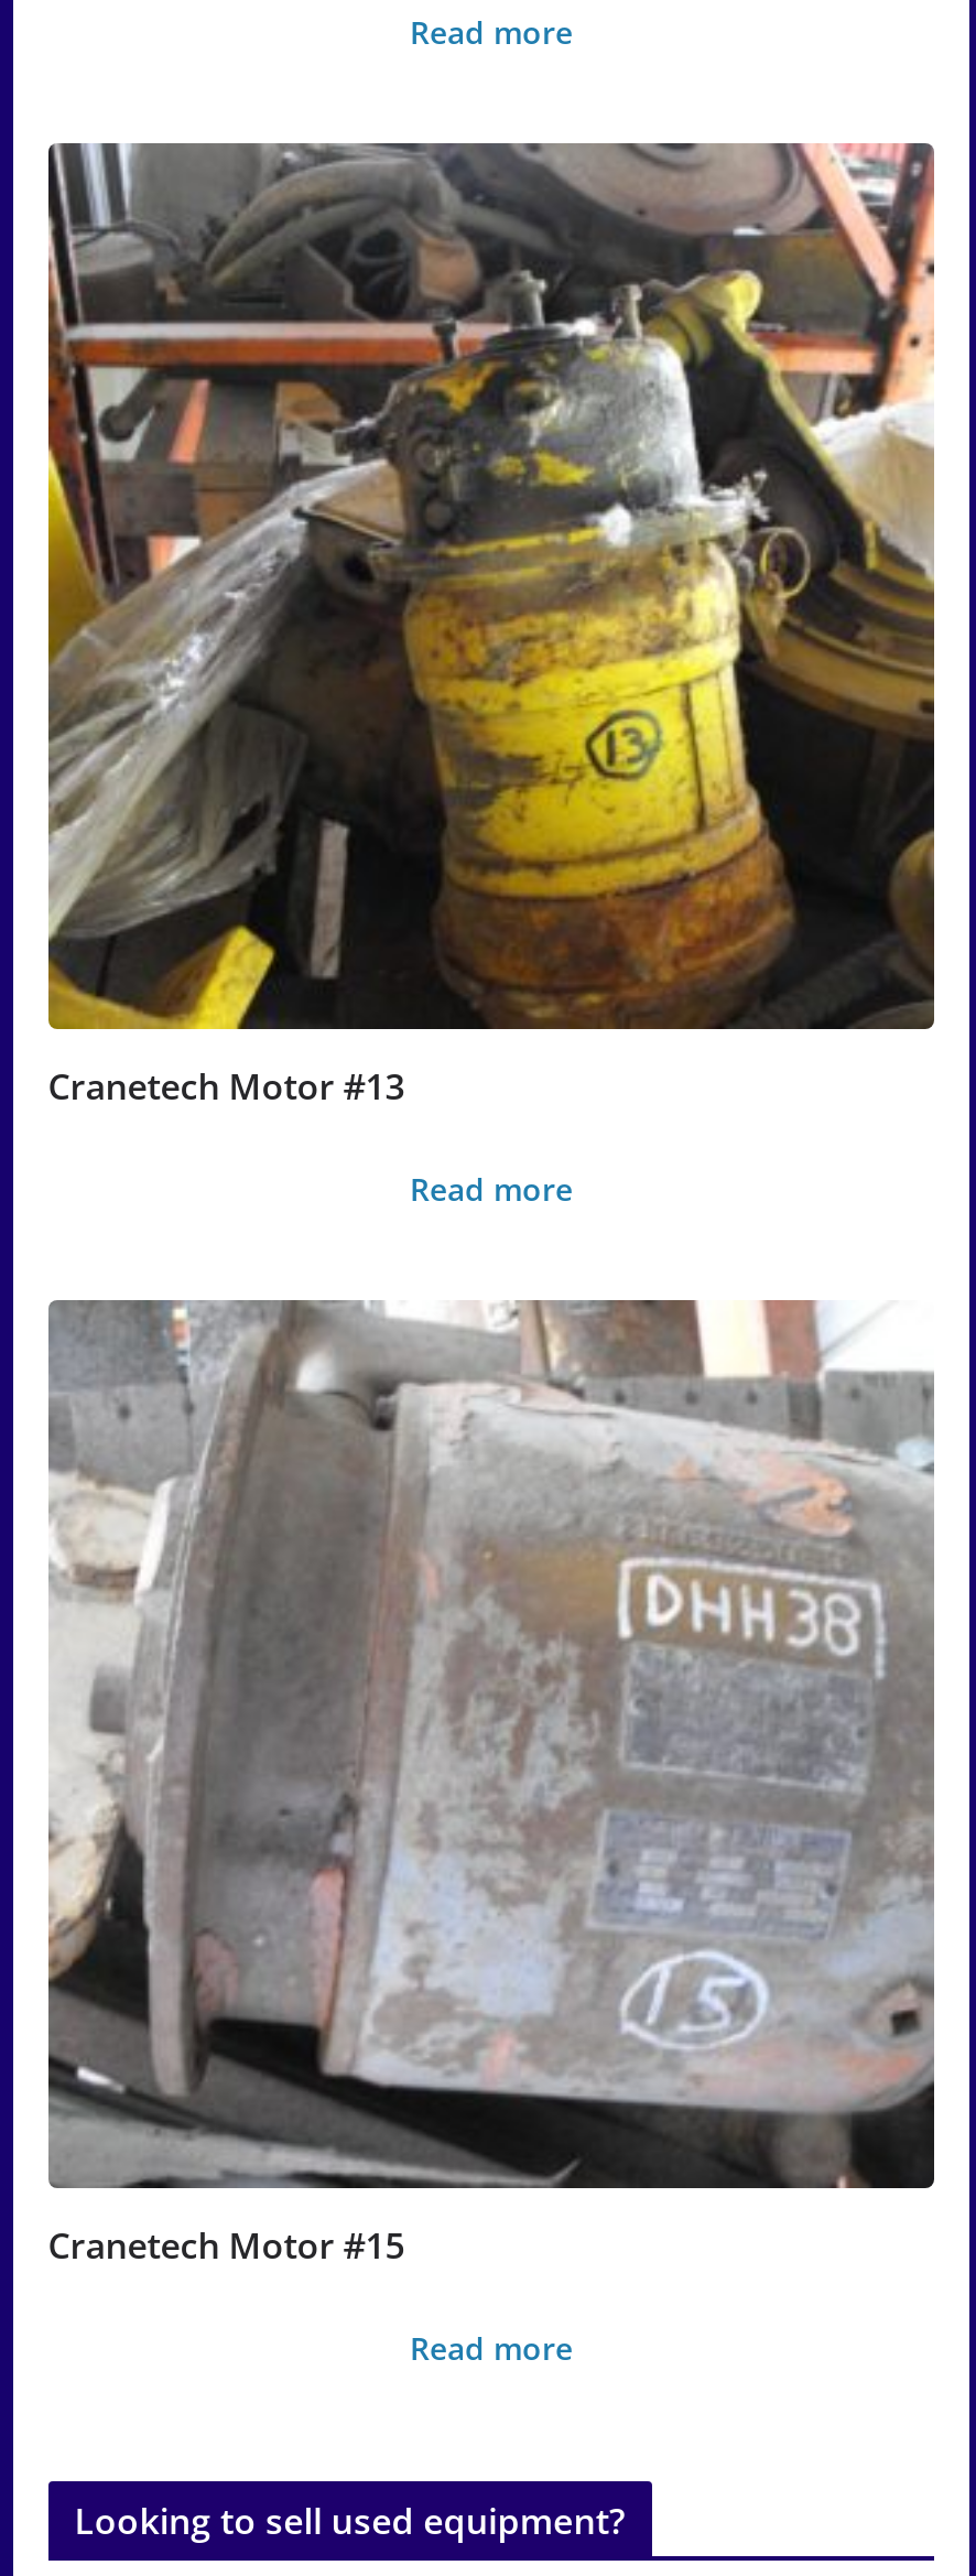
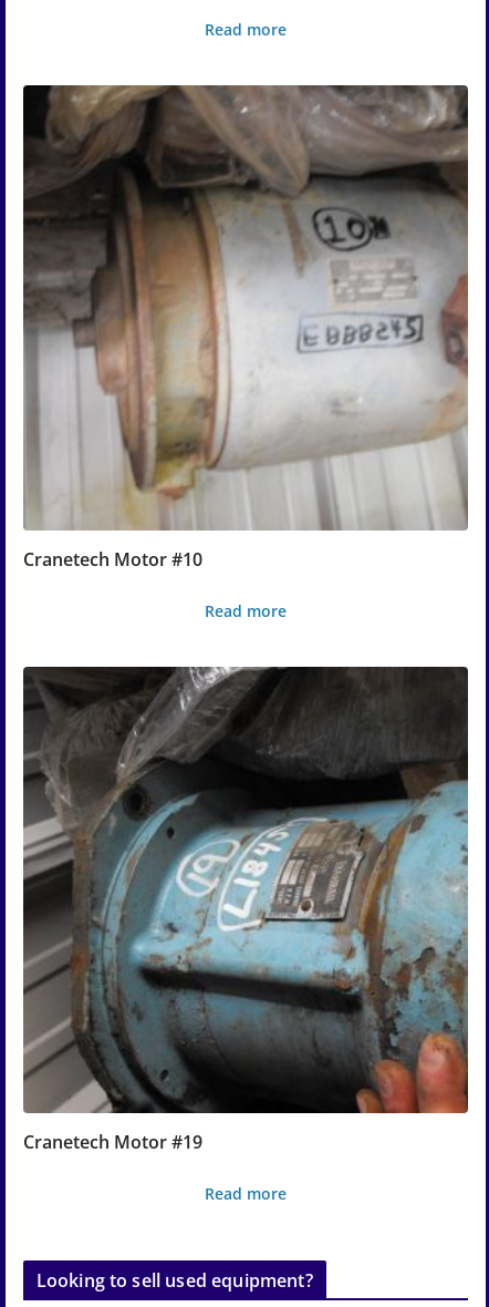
[46,143,936,1111] [image] | Cranetech Motor #13 -> [22,84,469,572] [image] | Cranetech Motor #10
[48,1298,934,2269] [image] | Cranetech Motor #15 -> [22,666,469,1154] [image] | Cranetech Motor #19

